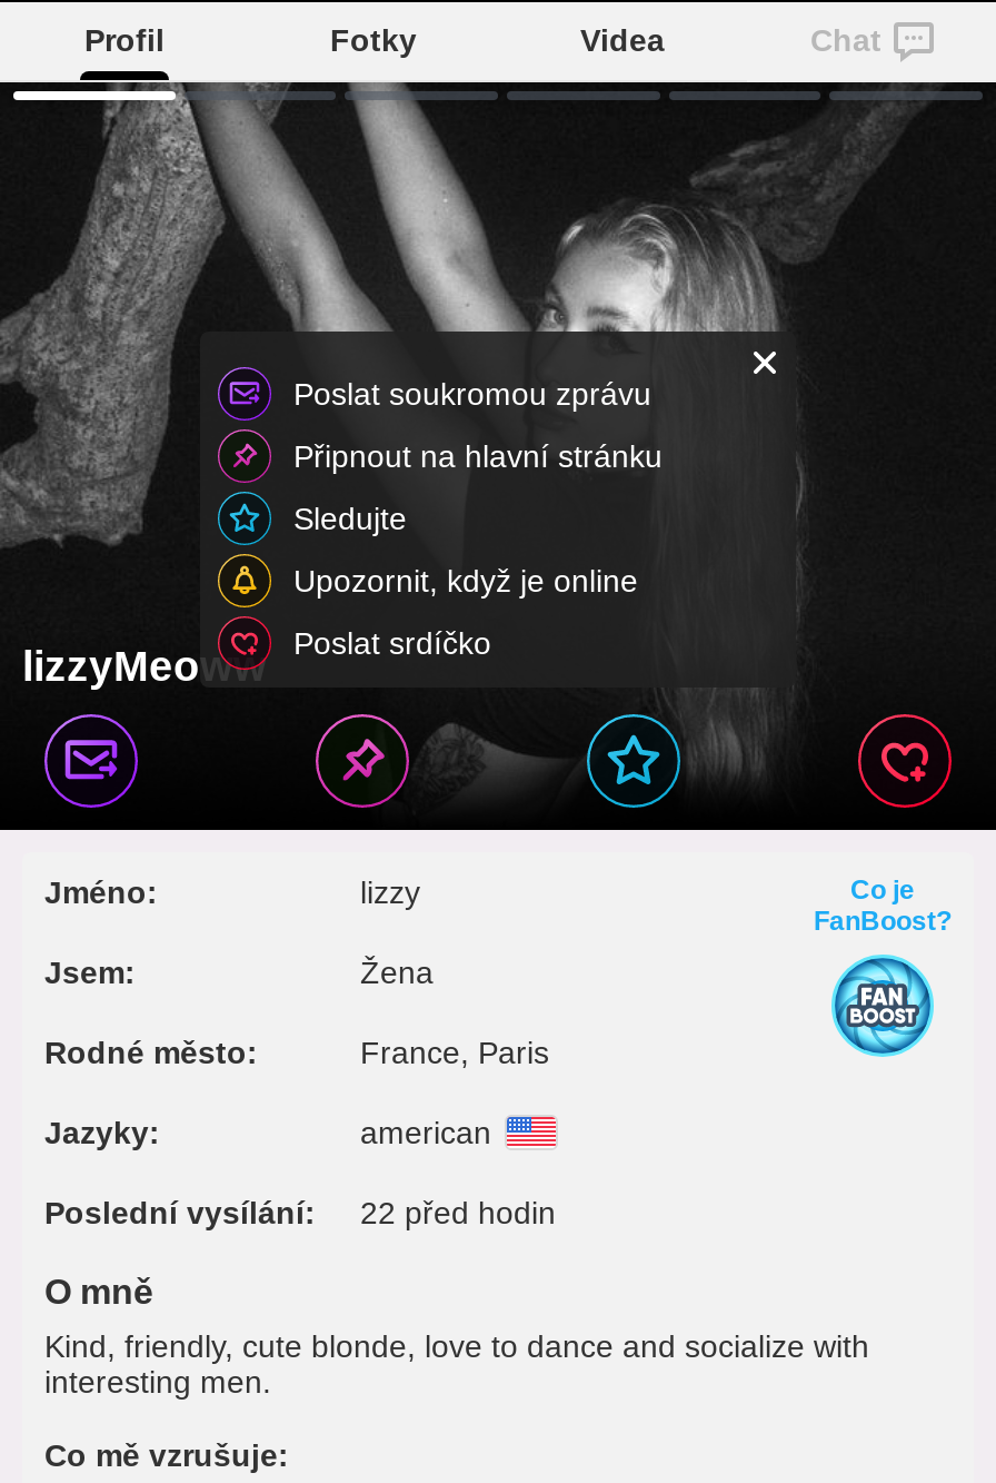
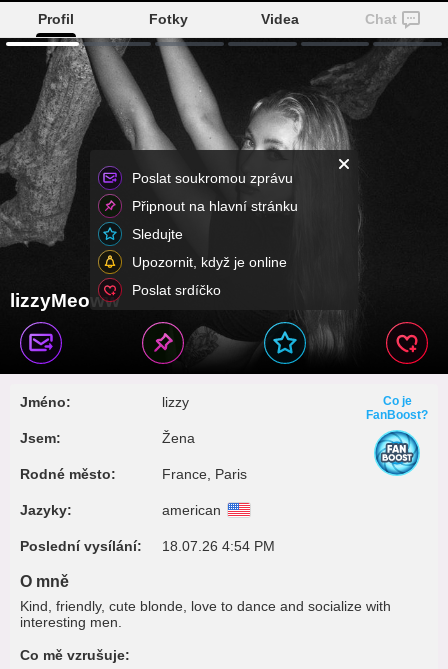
[44,1195,556,1230] Poslední vysílání: 22 před hodin -> [20,538,275,554] Poslední vysílání: 18.07.26 4:54 PM

